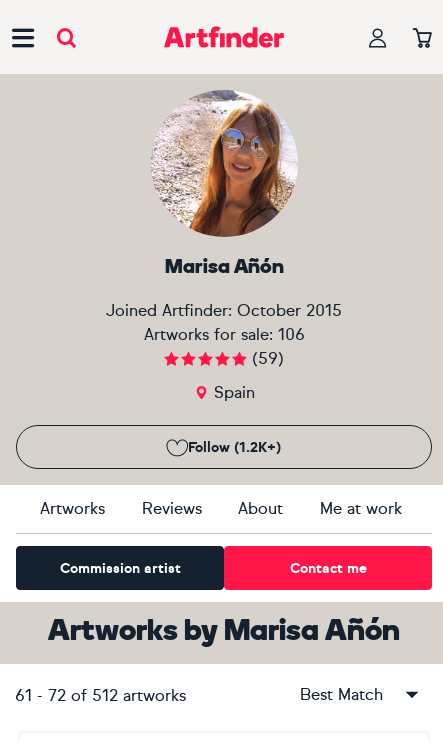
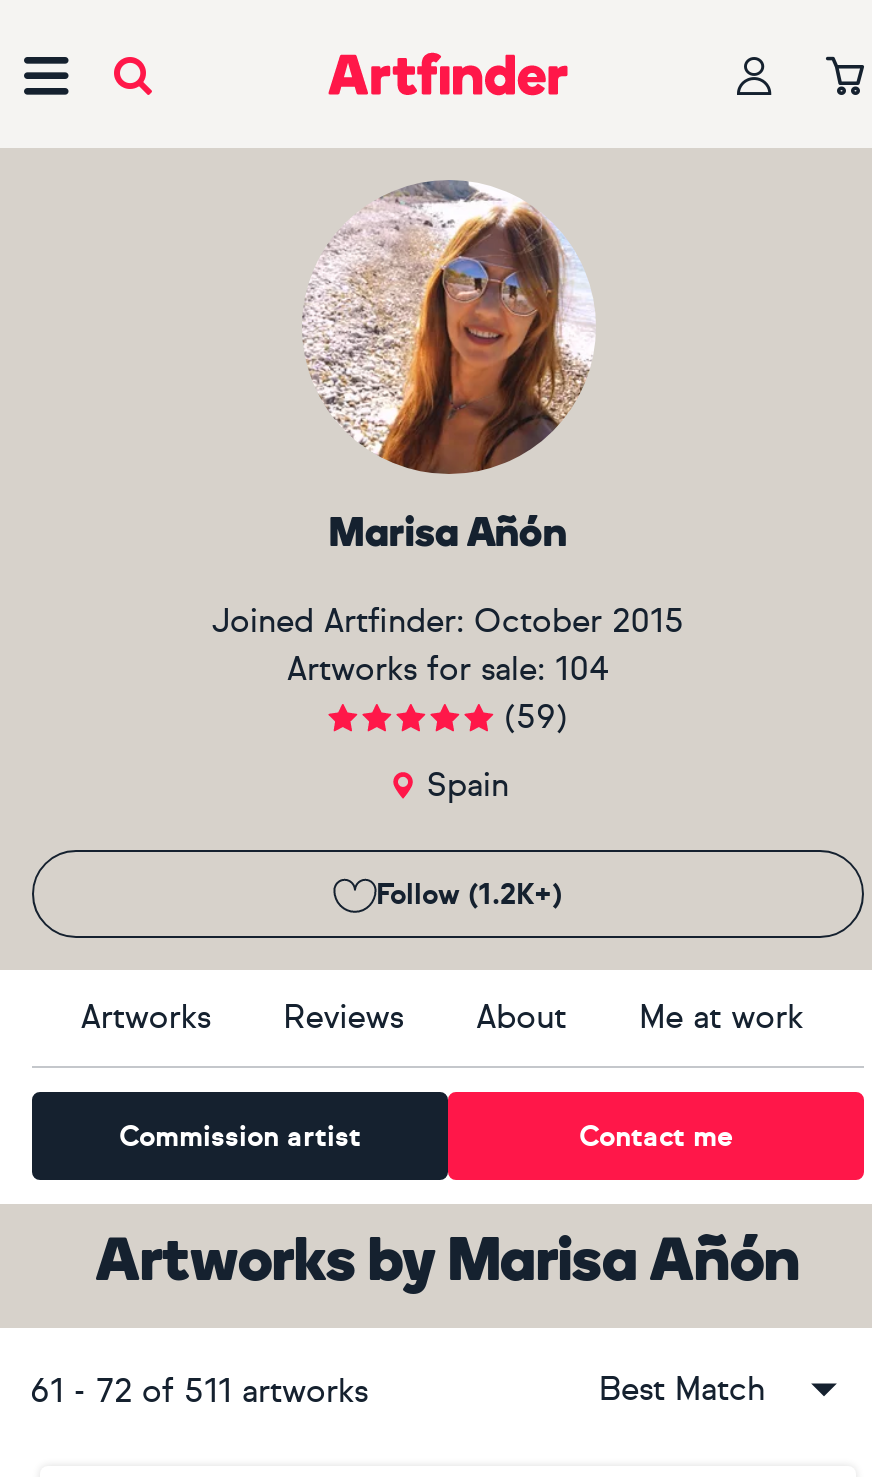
[143,325,304,344] Artworks for sale: 106 -> [287,650,609,688] Artworks for sale: 104
[15,686,186,705] 61 - 72 of 512 artworks -> [30,1372,368,1410] 61 - 72 of 511 artworks

